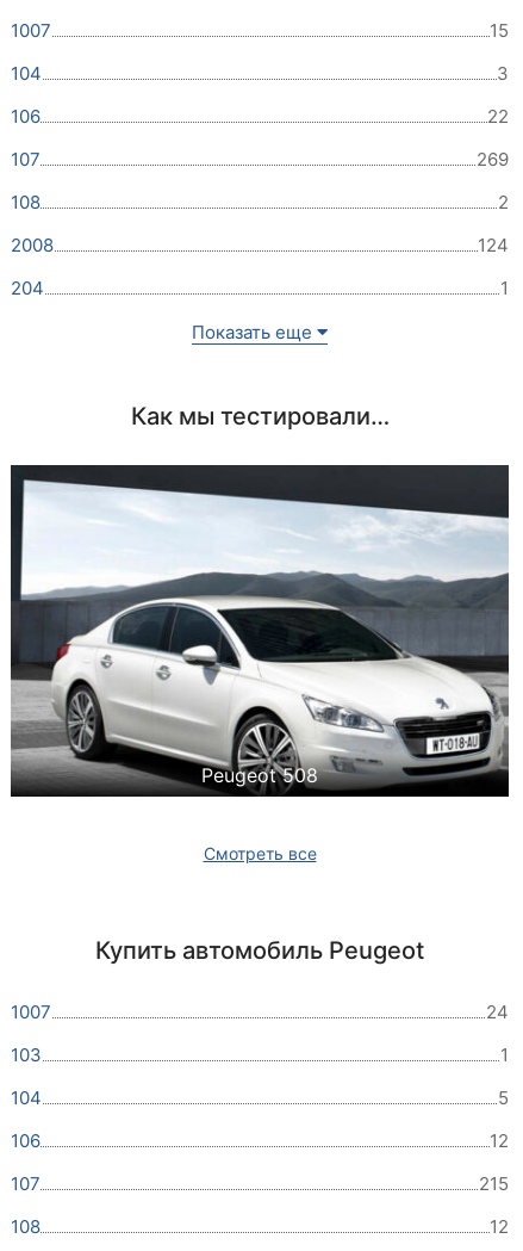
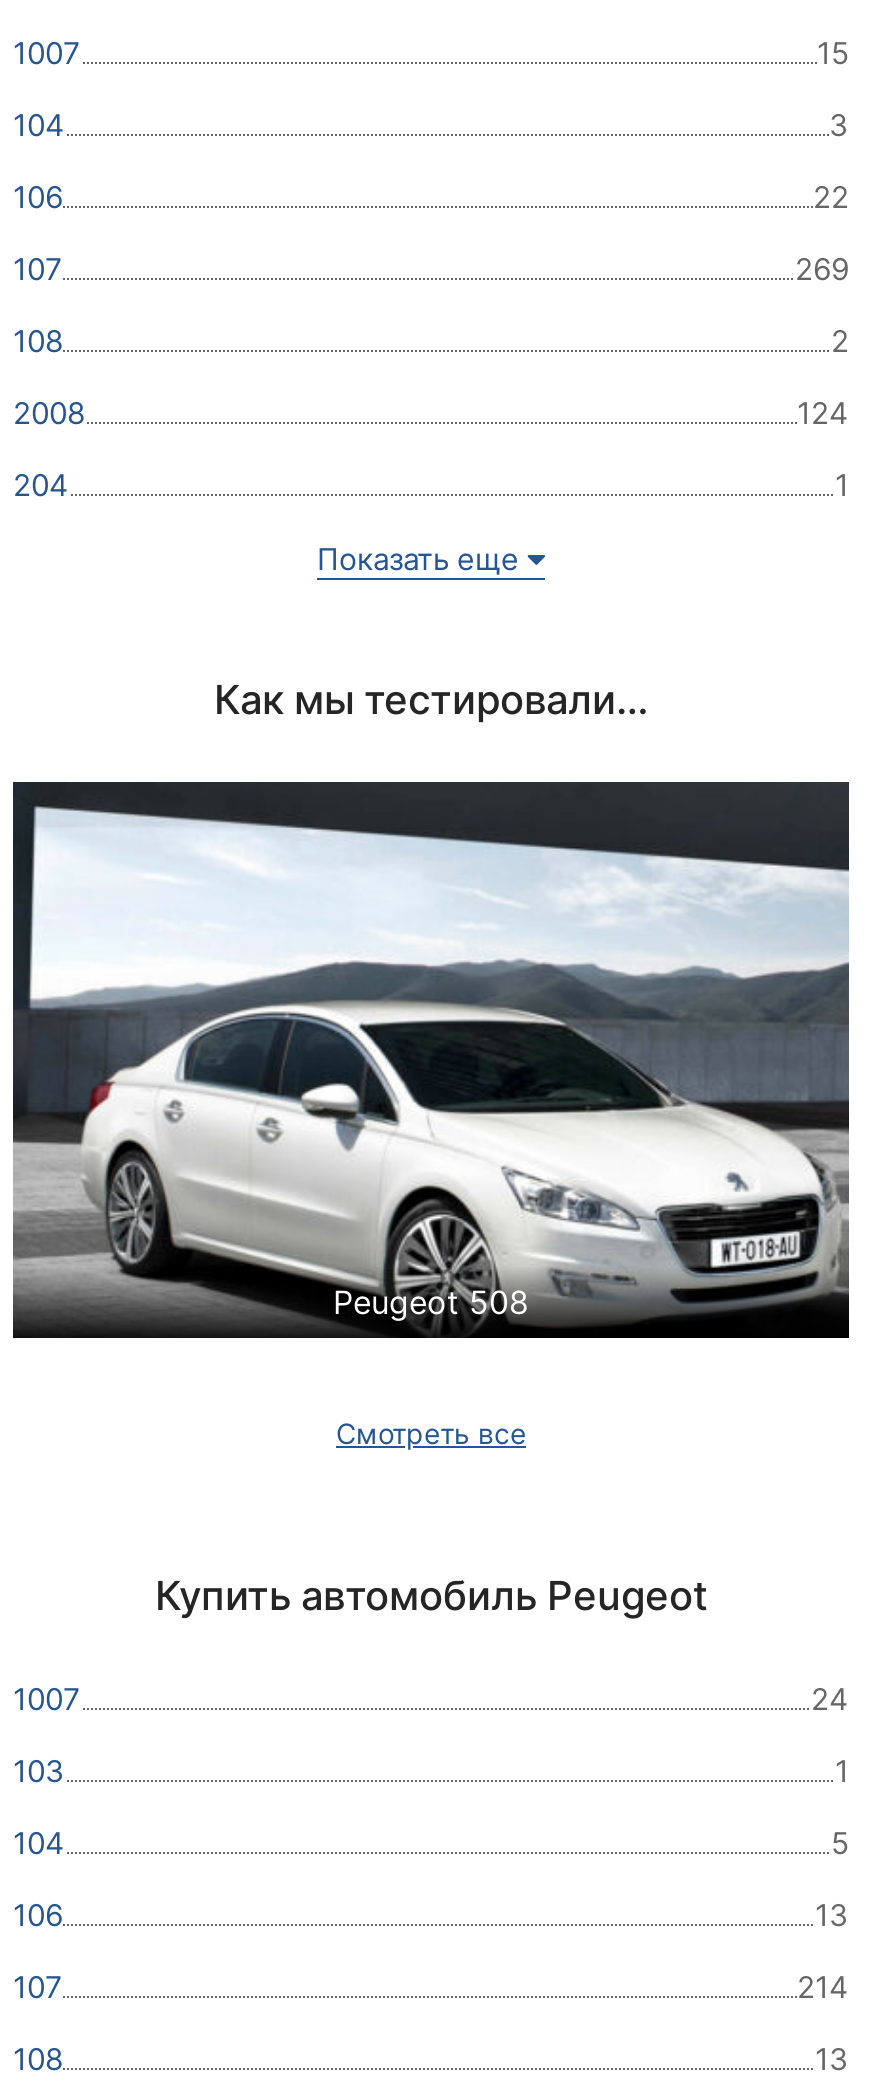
[490,1130,509,1152] 12 -> [815,1897,849,1935] 13
[479,1173,509,1195] 215 -> [797,1969,849,2007] 214
[490,1216,509,1238] 12 -> [815,2041,849,2079] 13

